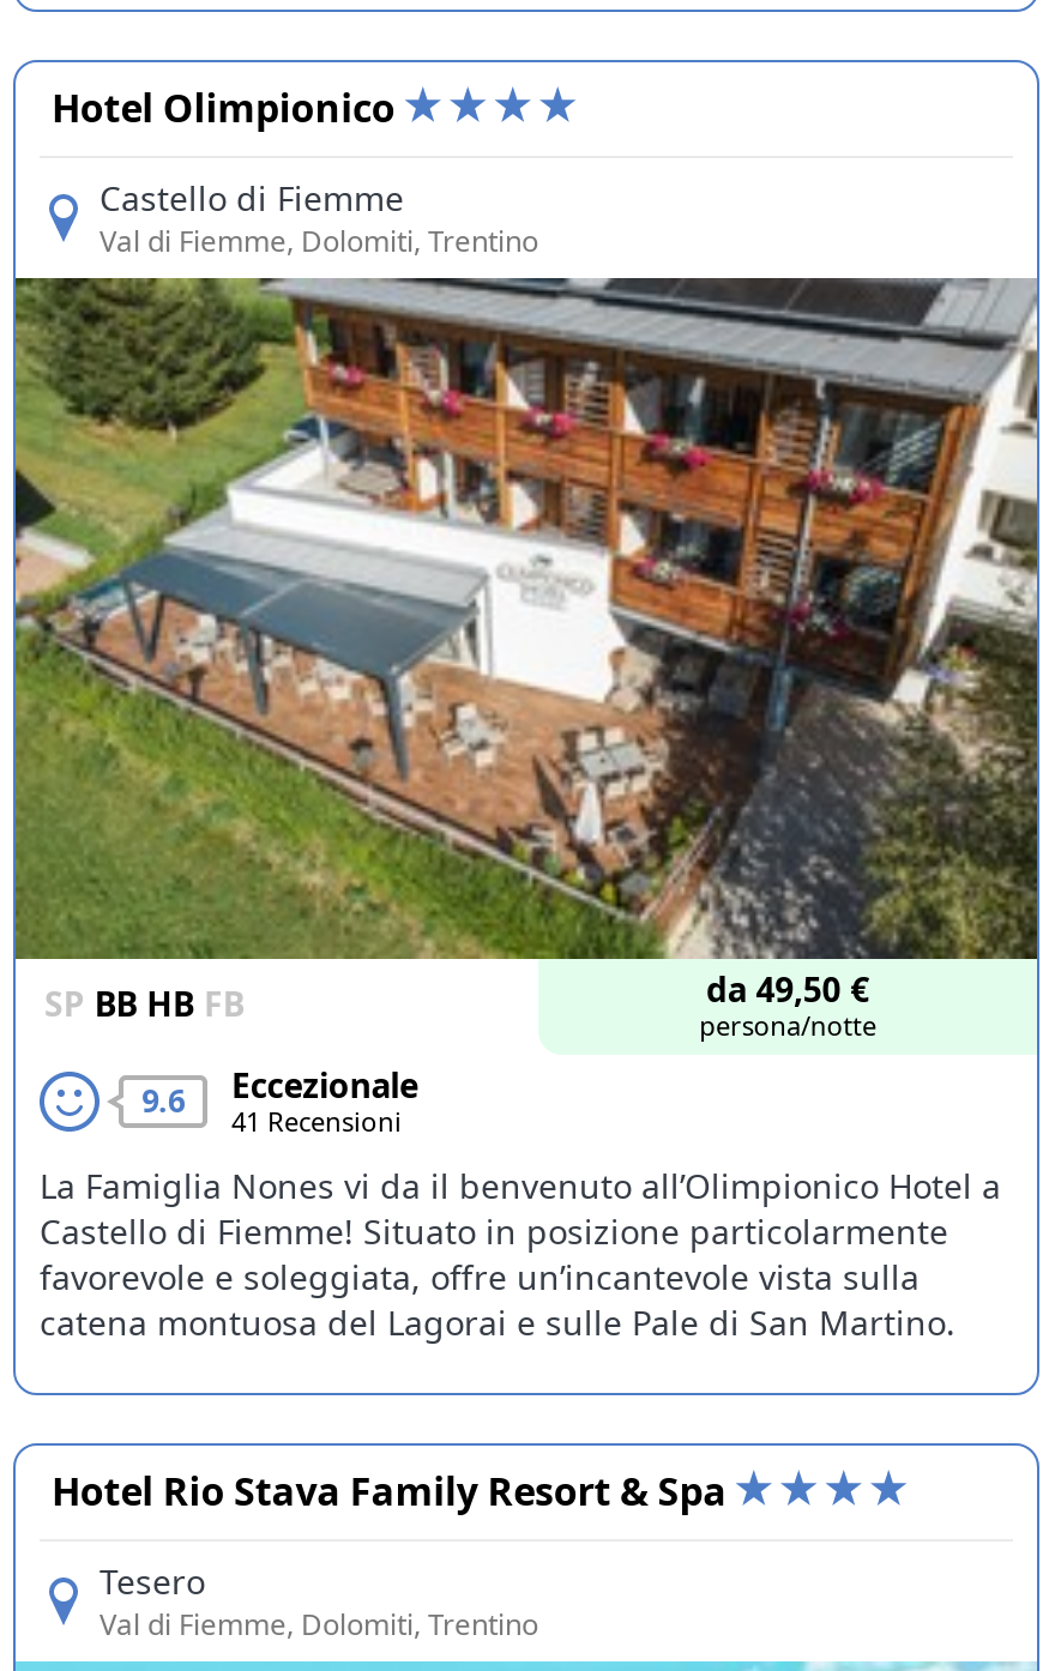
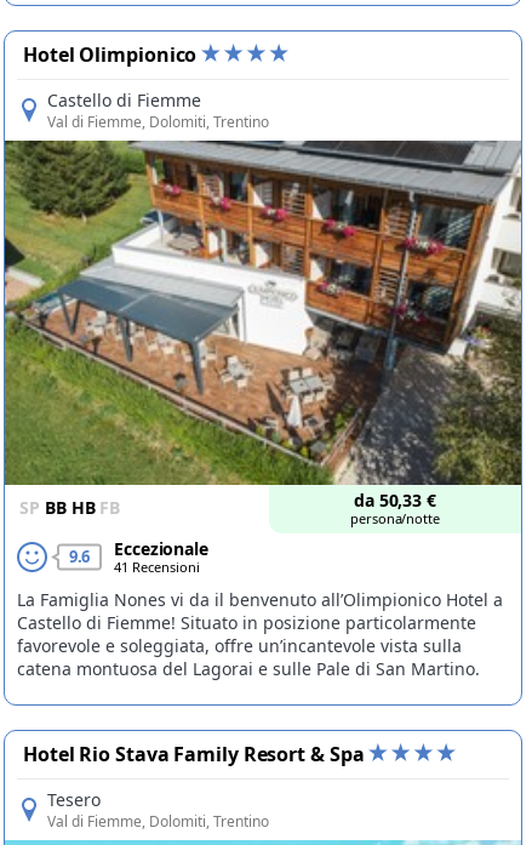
[706,966,869,1012] da 49,50 € -> [354,489,436,512] da 50,33 €

